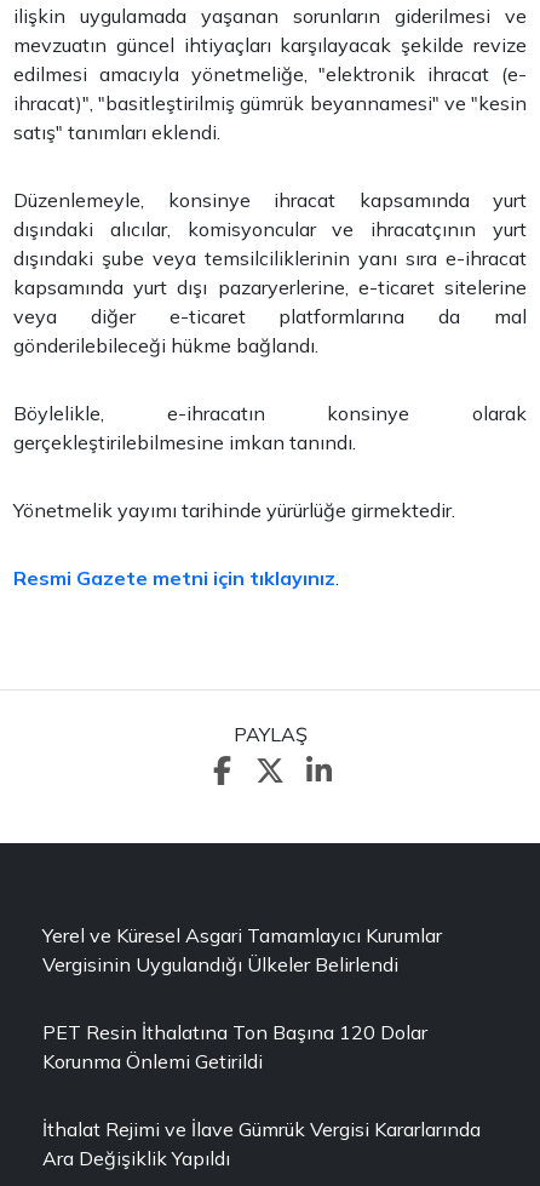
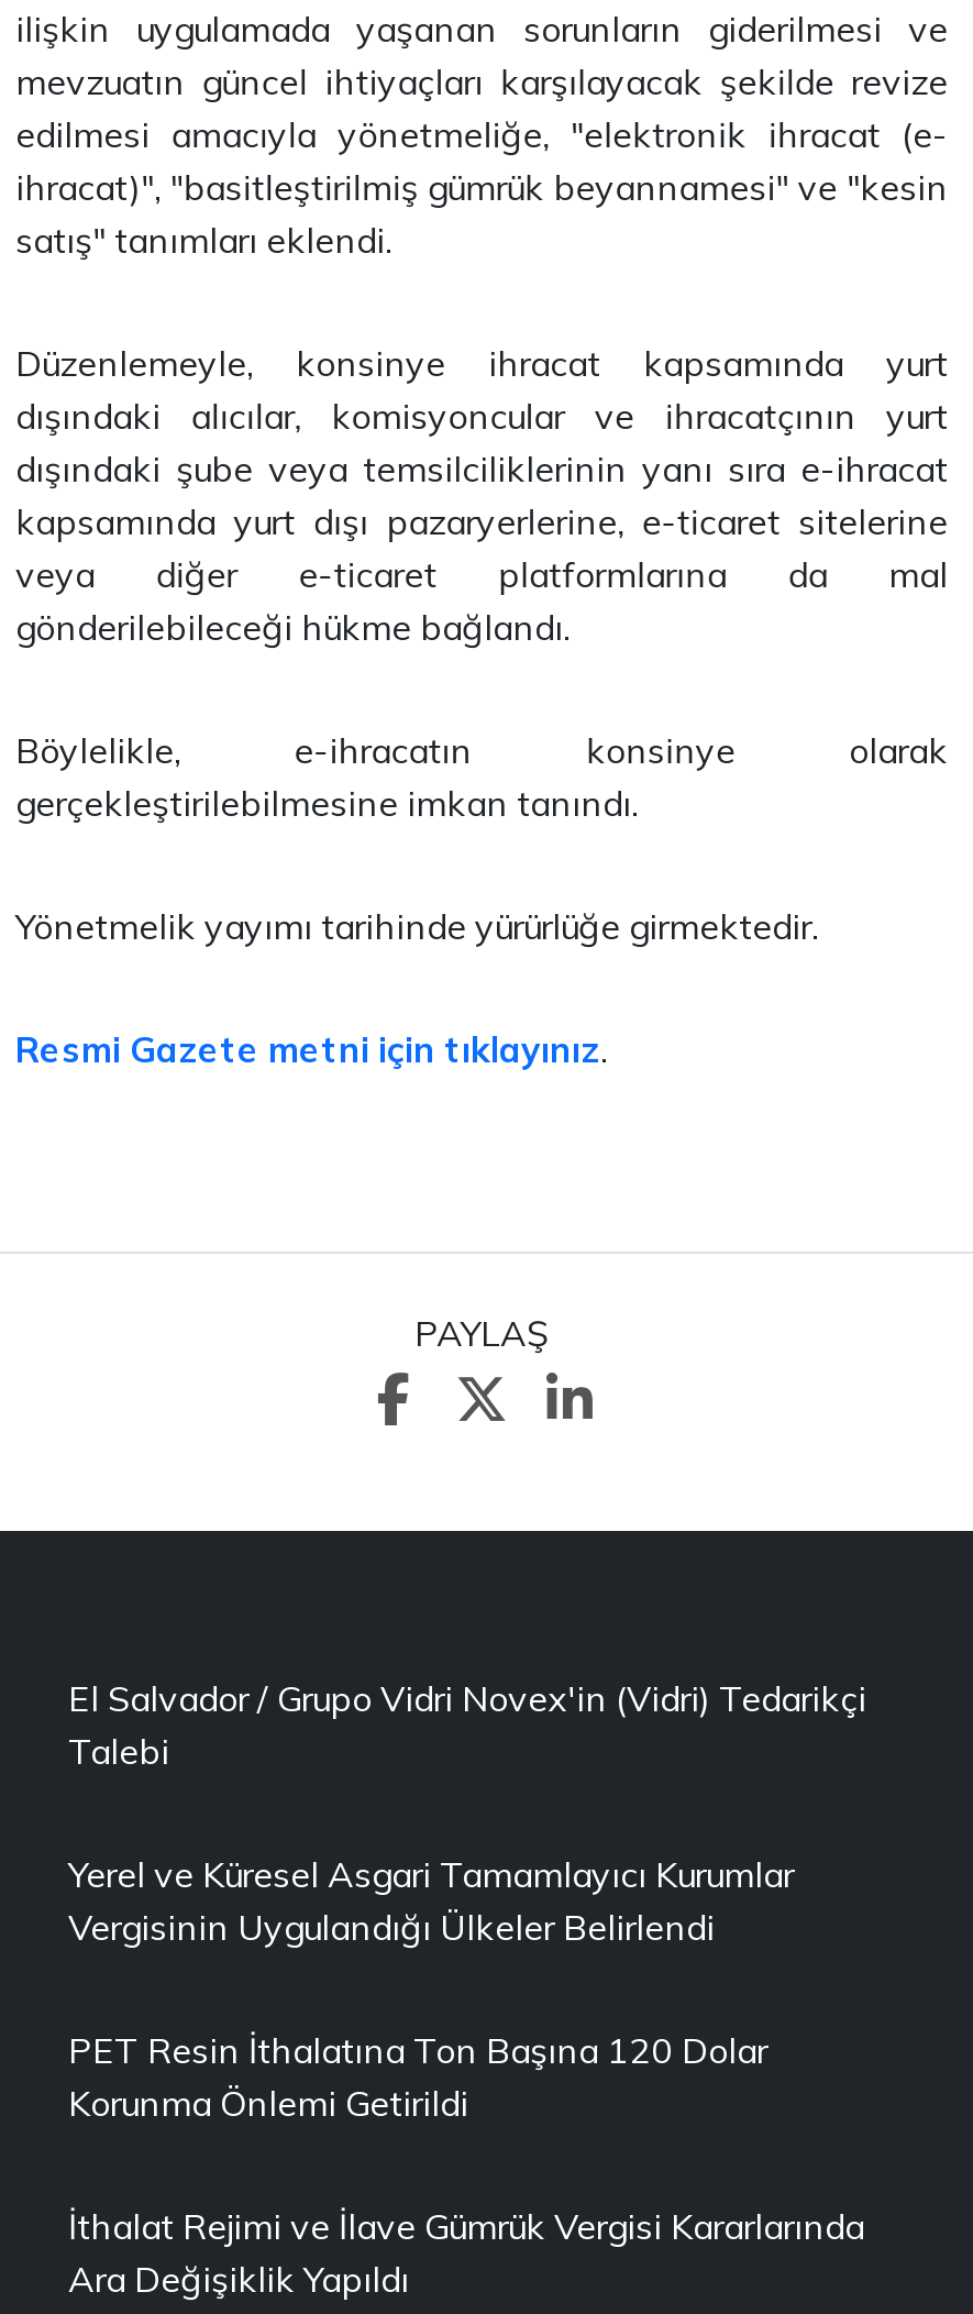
none -> [68,1676,866,1773] El Salvador / Grupo Vidri Novex'in (Vidri) Tedarikçi | Talebi

